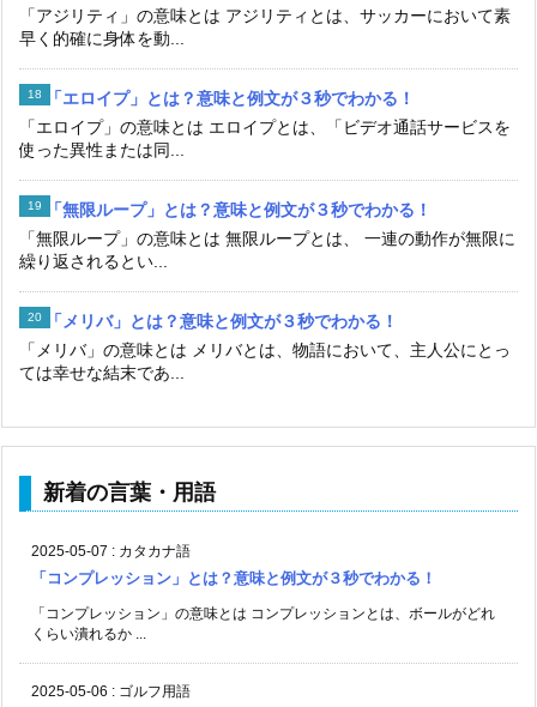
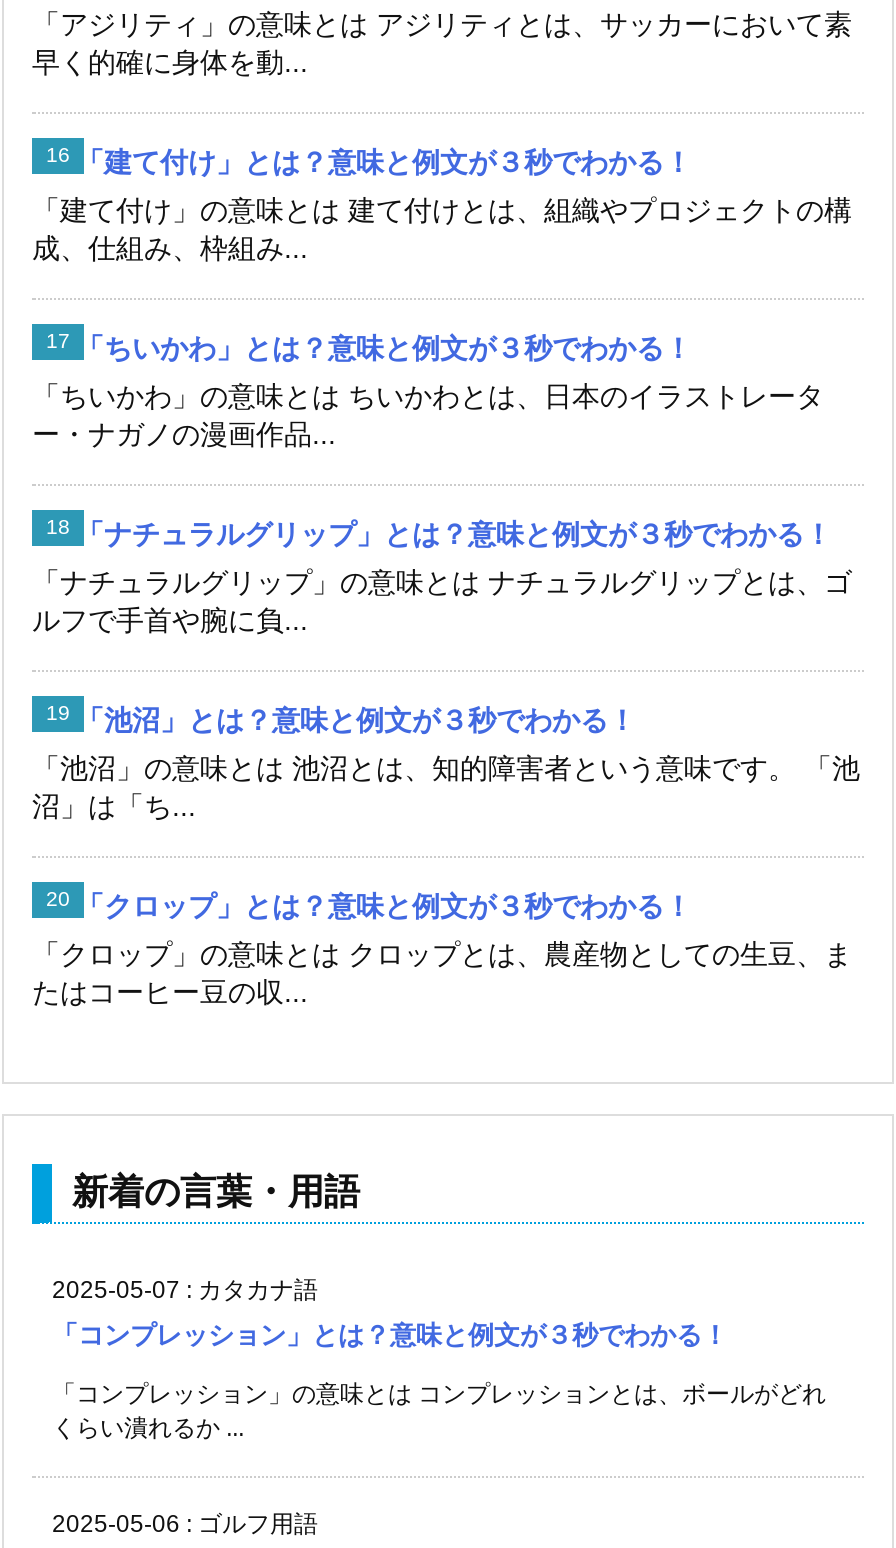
[19,89,515,383] 「エロイプ」とは？意味と例文が３秒でわかる！ | 「エロイプ」の意味とは エロイプとは、「ビデオ通話サービスを | 使った異性または同... | 「無限ループ」とは？意味と例文が３秒でわかる！ | 「無限ループ」の意味とは 無限ループとは、 一連の動作が無限に | 繰り返されるとい... | 「メリバ」とは？意味と例文が３秒でわかる！ | 「メリバ」の意味とは メリバとは、物語において、主人公にとっ | ては幸せな結末であ... -> [32,147,860,1009] 「建て付け」とは？意味と例文が３秒でわかる！ | 「建て付け」の意味とは 建て付けとは、組織やプロジェクトの構 | 成、仕組み、枠組み... | 「ちいかわ」とは？意味と例文が３秒でわかる！ | 「ちいかわ」の意味とは ちいかわとは、日本のイラストレータ | ー・ナガノの漫画作品... | 「ナチュラルグリップ」とは？意味と例文が３秒でわかる！ | 「ナチュラルグリップ」の意味とは ナチュラルグリップとは、ゴ | ルフで手首や腕に負... | 「池沼」とは？意味と例文が３秒でわかる！ | 「池沼」の意味とは 池沼とは、知的障害者という意味です。 「池 | 沼」は「ち... | 「クロップ」とは？意味と例文が３秒でわかる！ | 「クロップ」の意味とは クロップとは、農産物としての生豆、ま | たはコーヒー豆の収...

